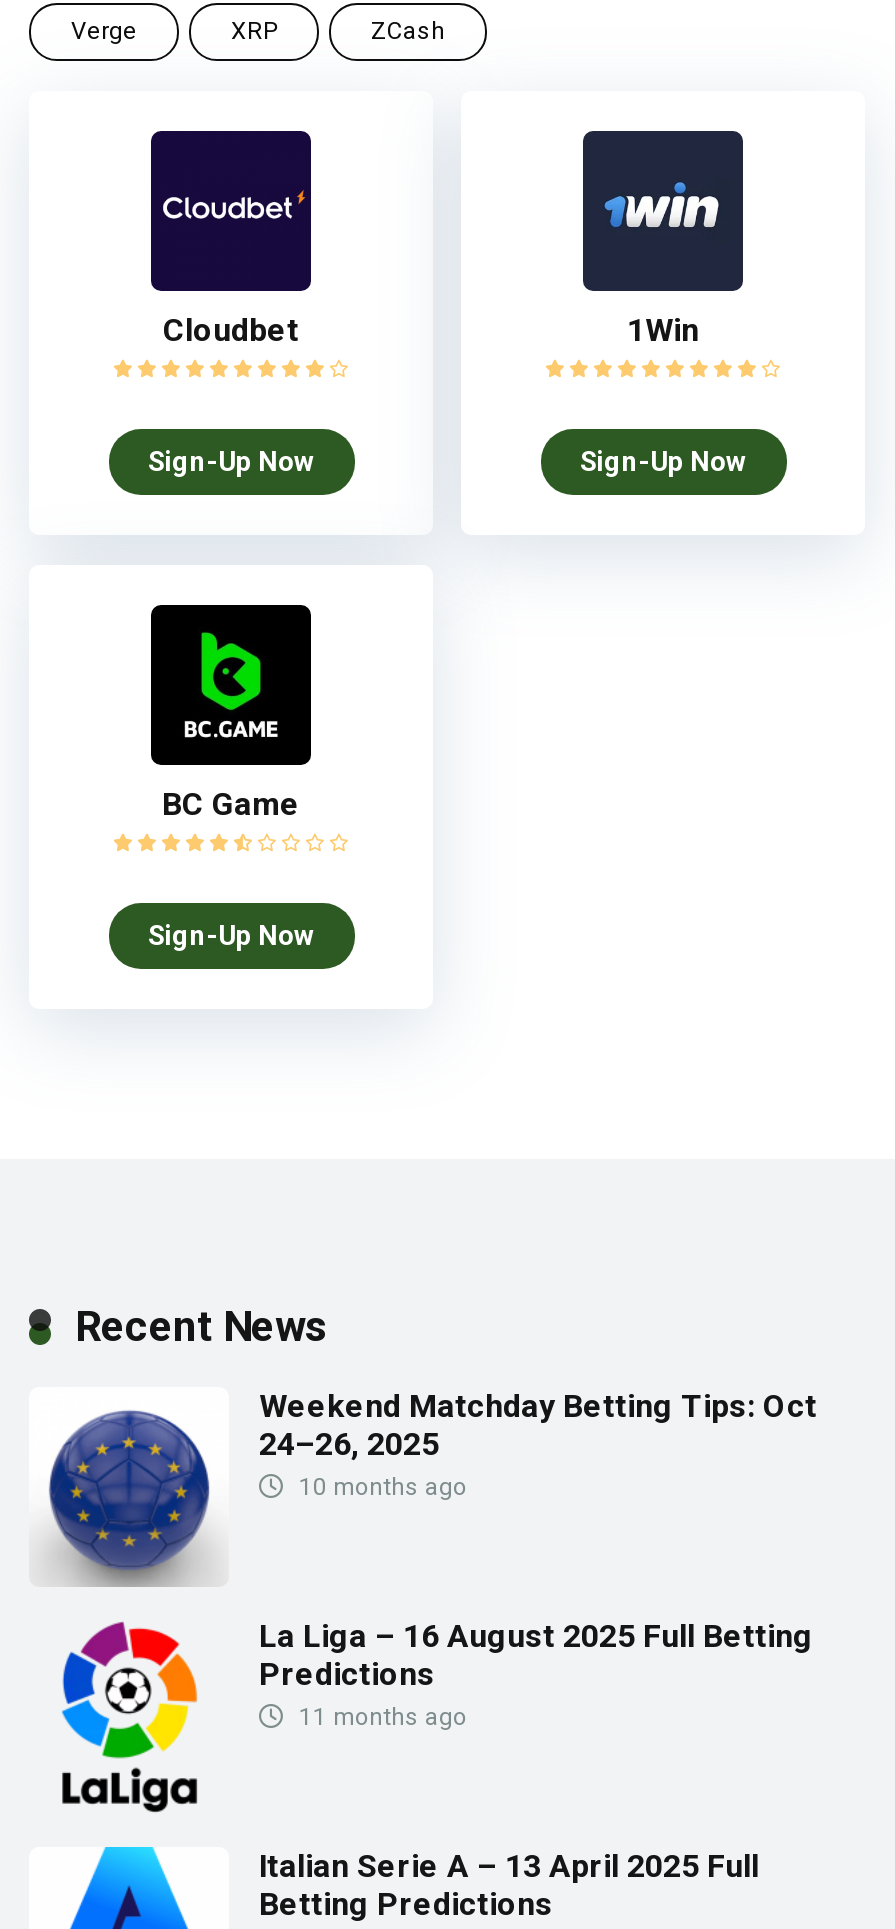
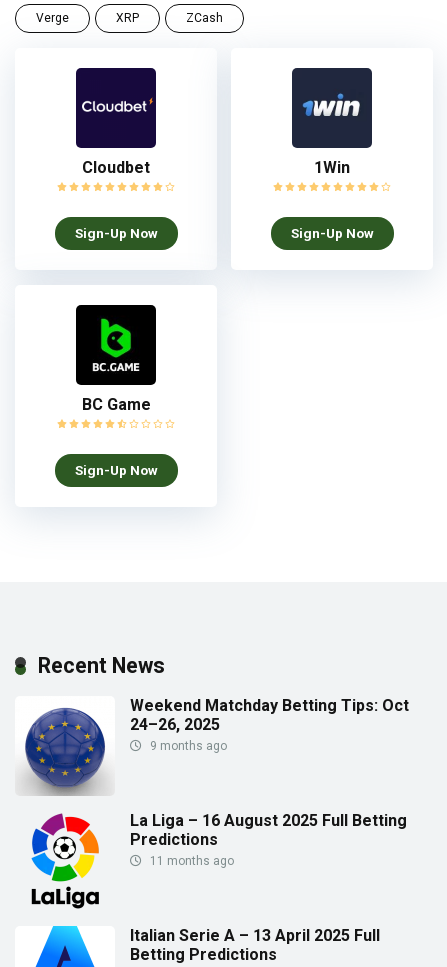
[293,1472,467,1500] 10 months ago -> [147,739,227,753] 9 months ago

